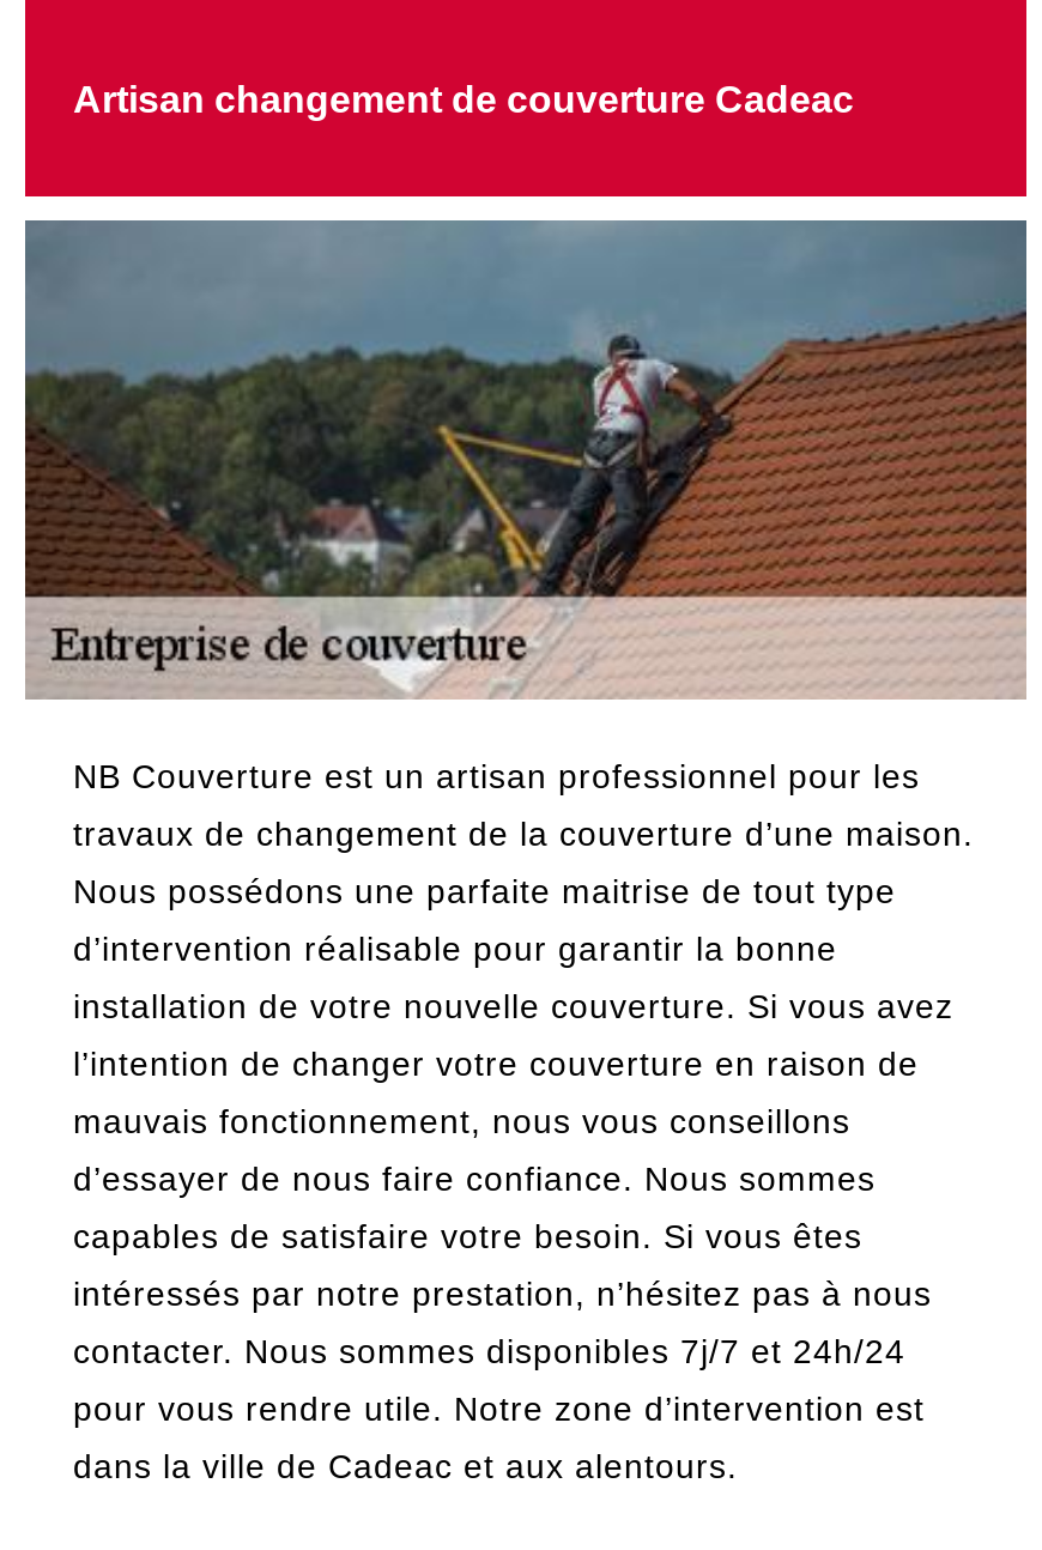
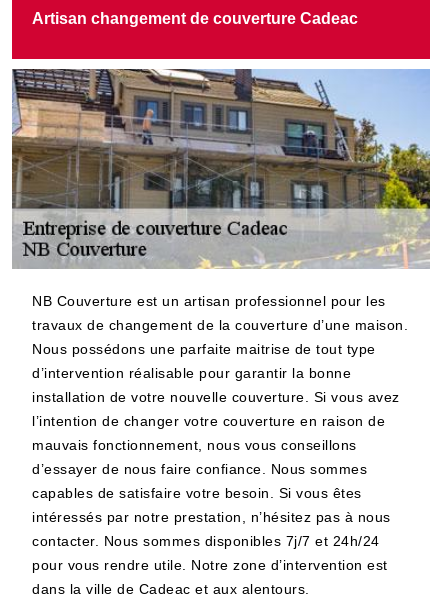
[25,218,1029,697] [image] -> [12,68,430,268] [image]

